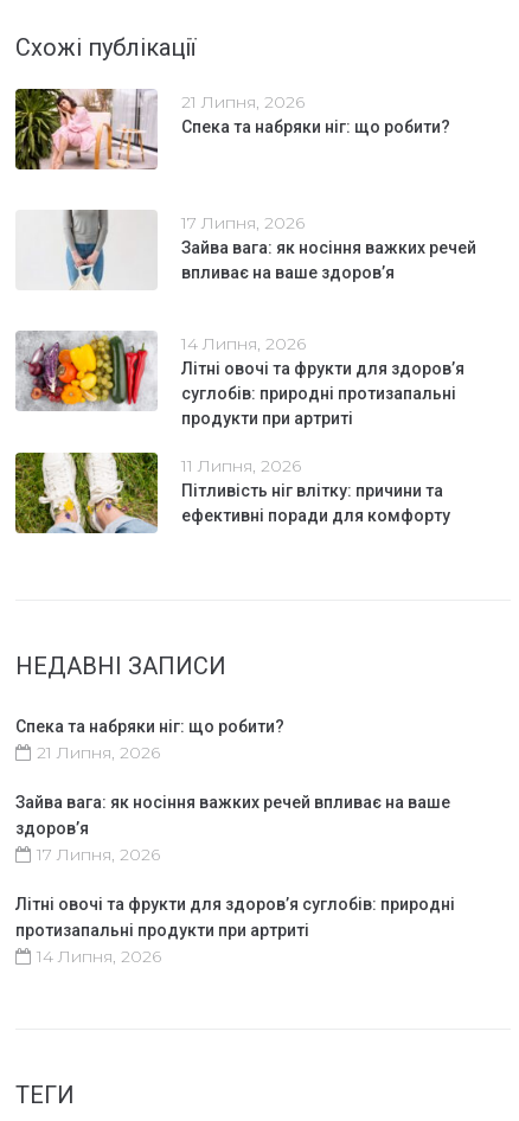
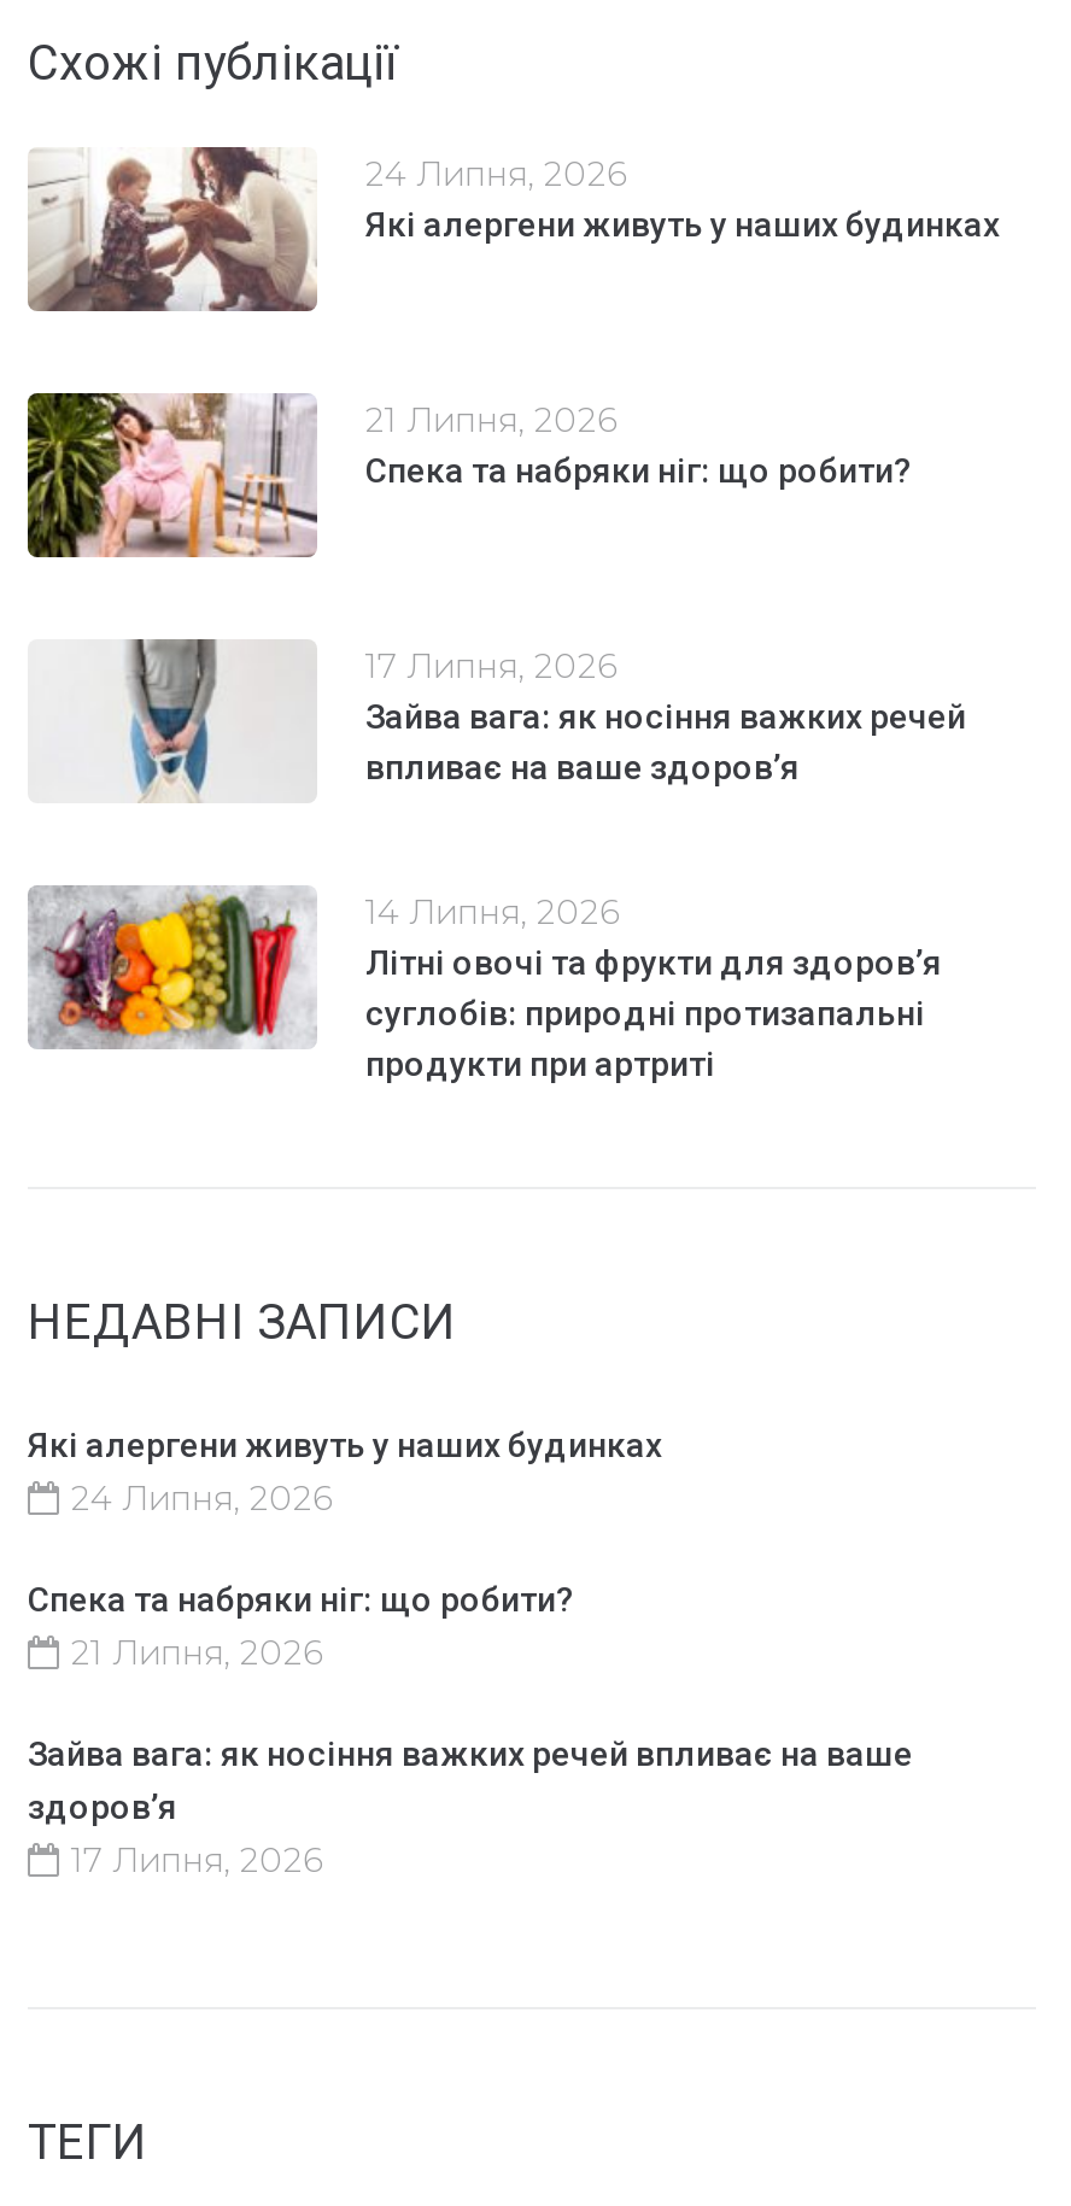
none -> [28,145,1000,314] [image] | 24 Липня, 2026 | Які алергени живуть у наших будинках
moved [13,87,476,428] -> [23,388,966,1083]: [image] | 21 Липня, 2026 | Спека та набряки ніг: що робити? | ... | суглобів: природні протизапальні | продукти при артриті
[14,451,450,534] [image] | 11 Липня, 2026 | Пітливість ніг влітку: причини та | ефективні поради для комфорту -> none
none -> [28,1426,662,1520] Які алергени живуть у наших будинках | 24 Липня, 2026
moved [15,717,450,865] -> [28,1580,913,1882]: Спека та набряки ніг: що робити? | 21 Липня, 2026 | Зайва вага: як носіння важких речей впливає на ваше | здоров’я | 17 Липня, 2026
[15,895,455,967] Літні овочі та фрукти для здоров’я суглобів: природні | протизапальні продукти при артриті | 14 Липня, 2026 -> none

